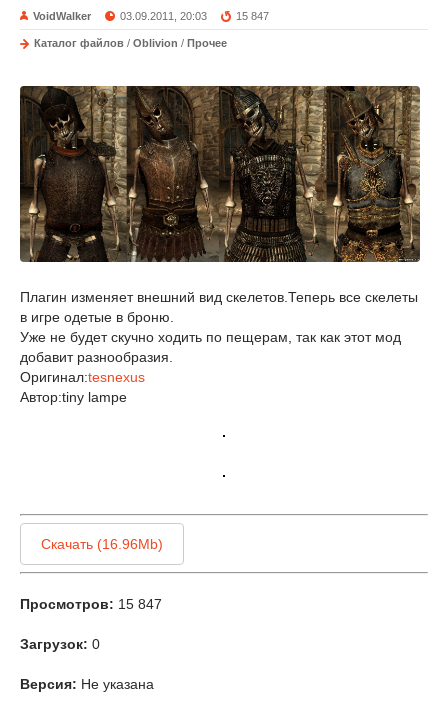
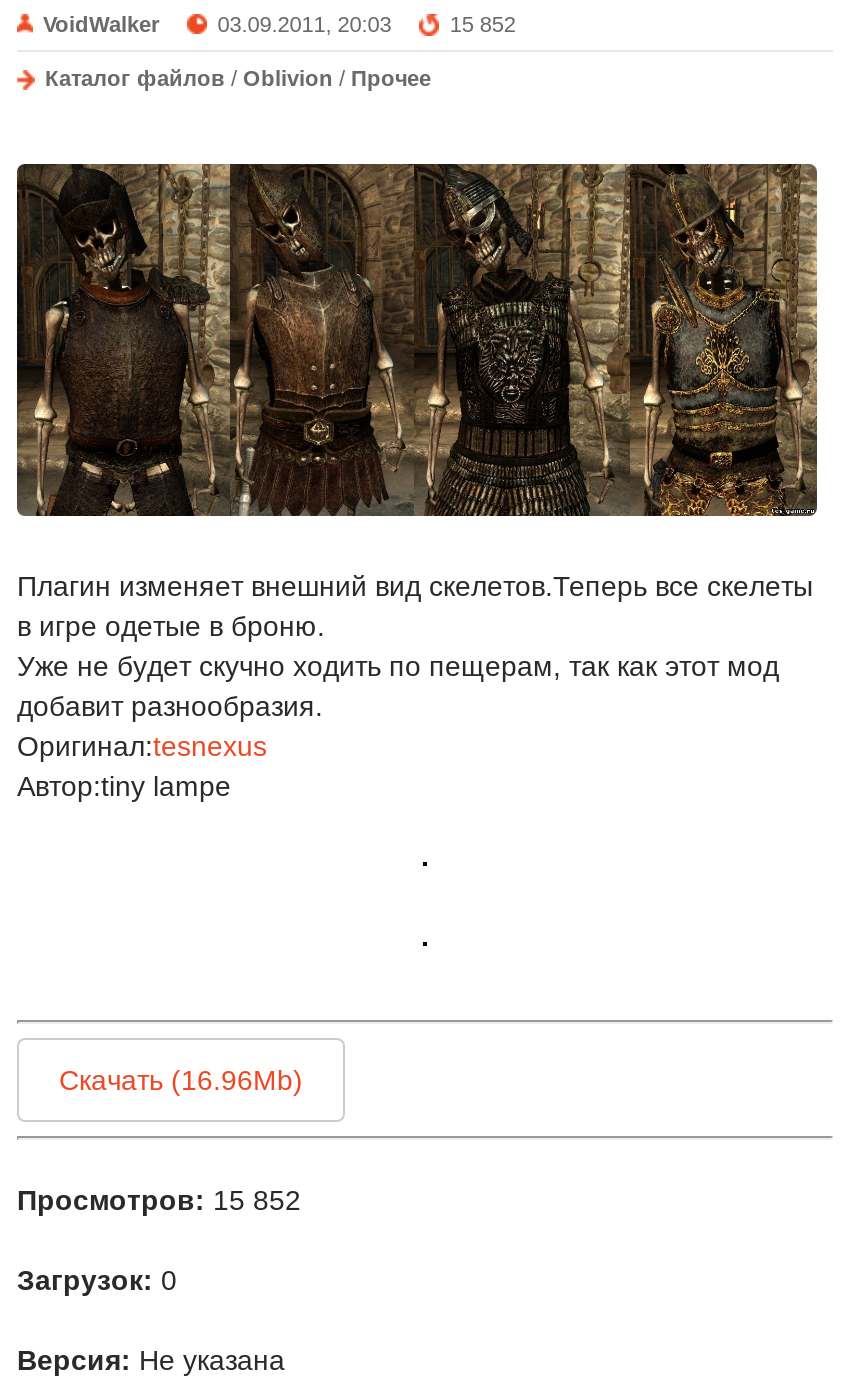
[236,10,269,22] 15 847 -> [450,12,516,36] 15 852
[20,596,162,612] Просмотров: 15 847 -> [17,1184,301,1216] Просмотров: 15 852

